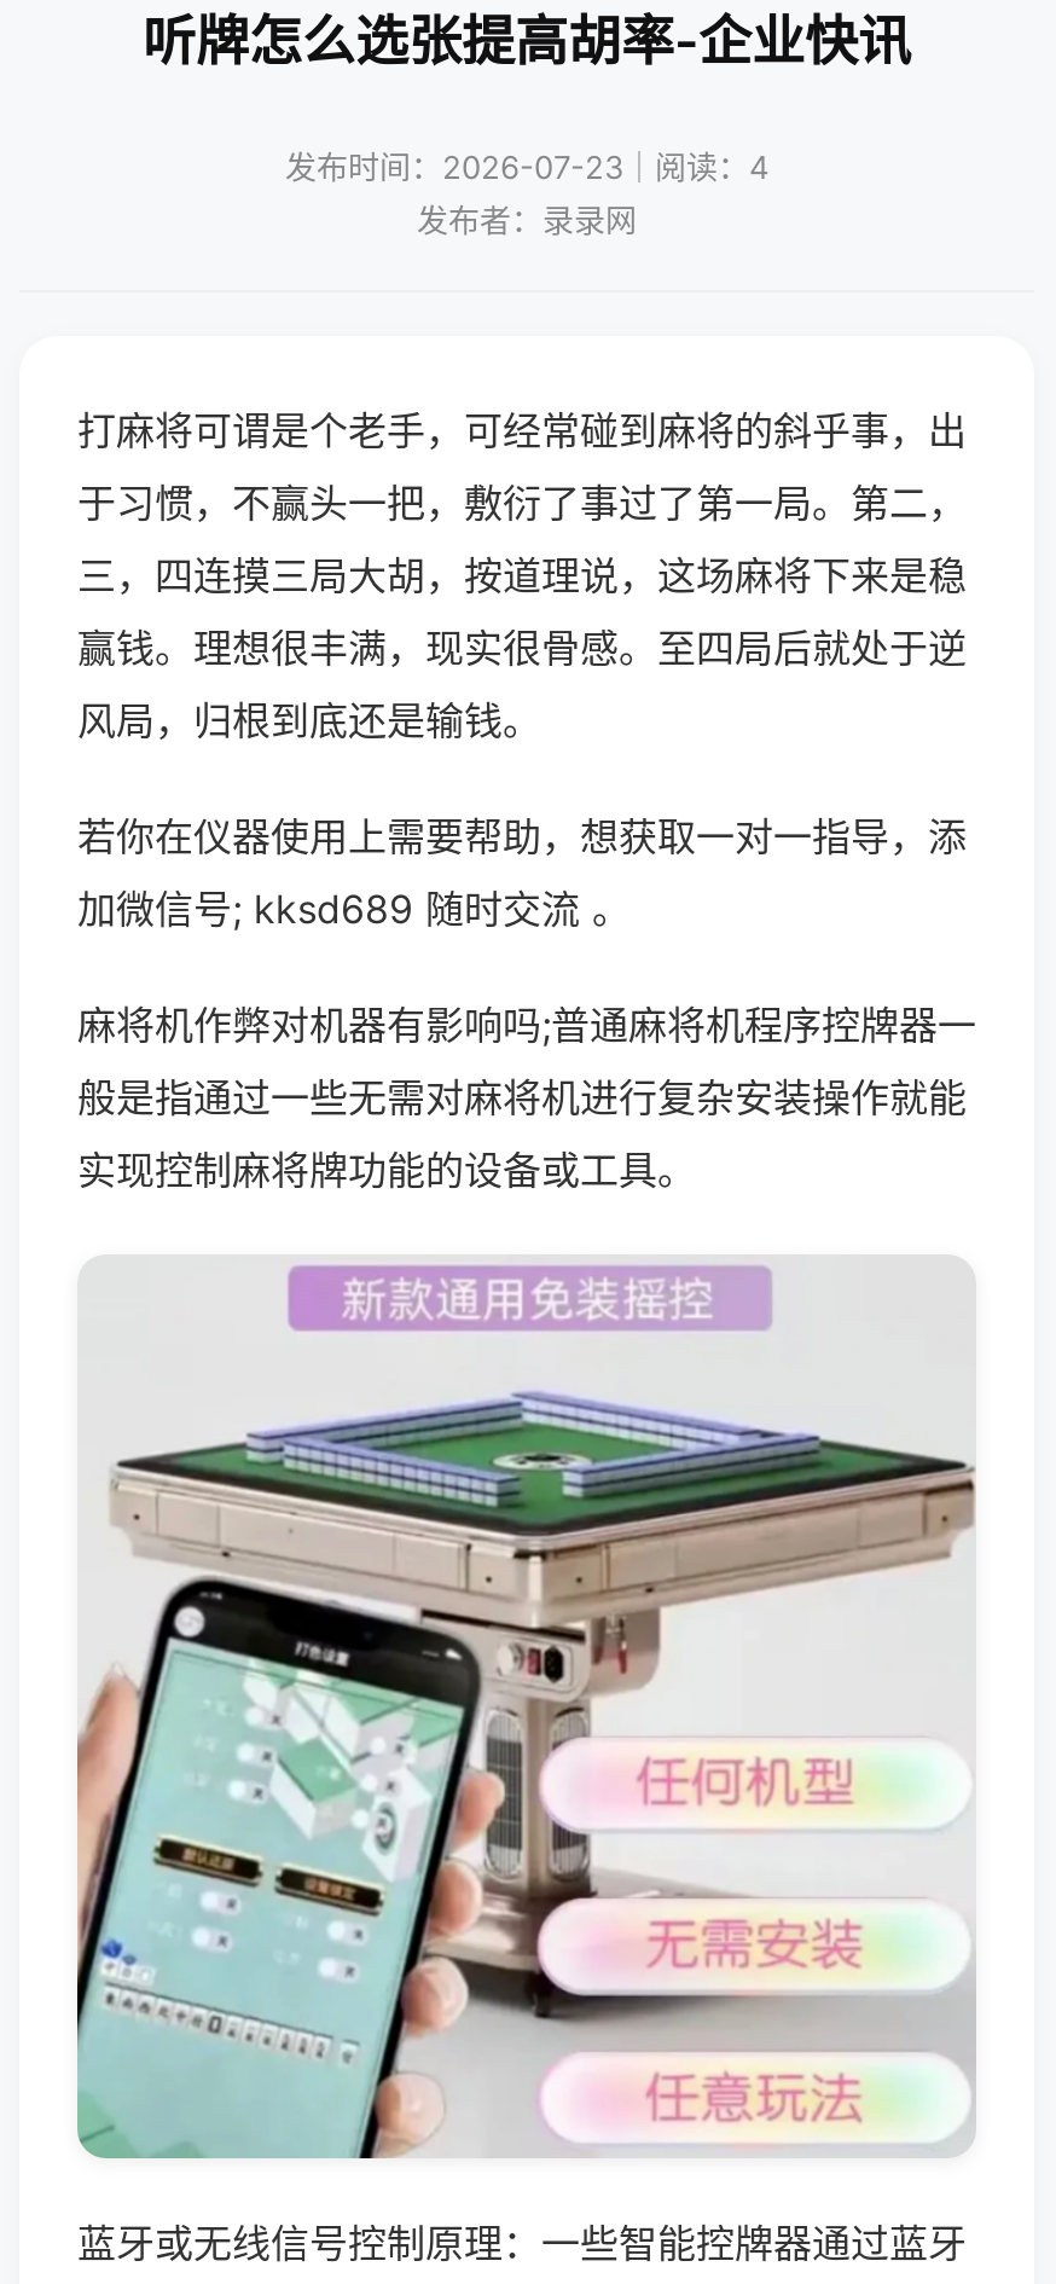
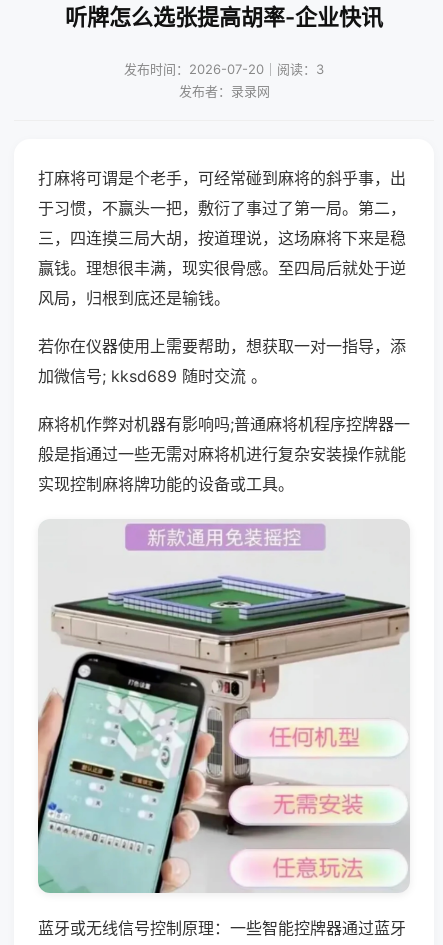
[285,147,768,186] 发布时间：2026-07-23｜阅读：4 -> [124,61,324,77] 发布时间：2026-07-20｜阅读：3

